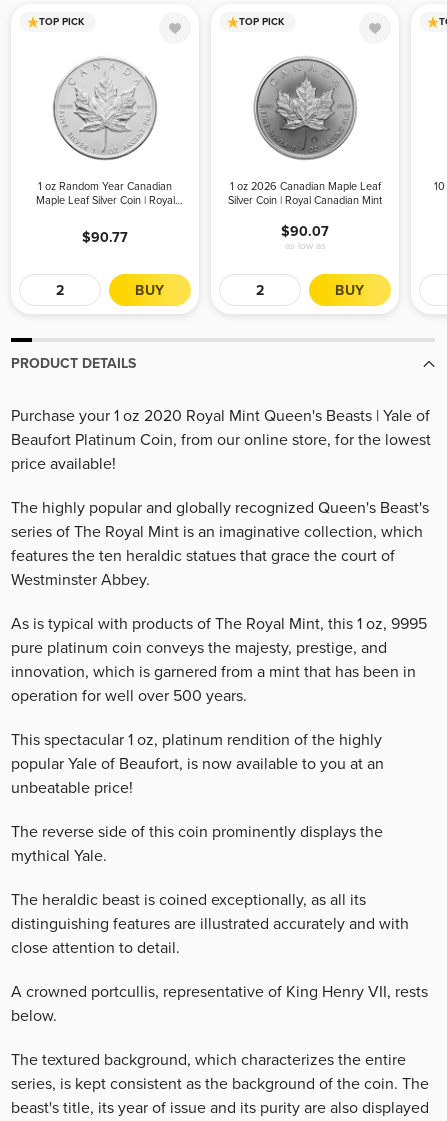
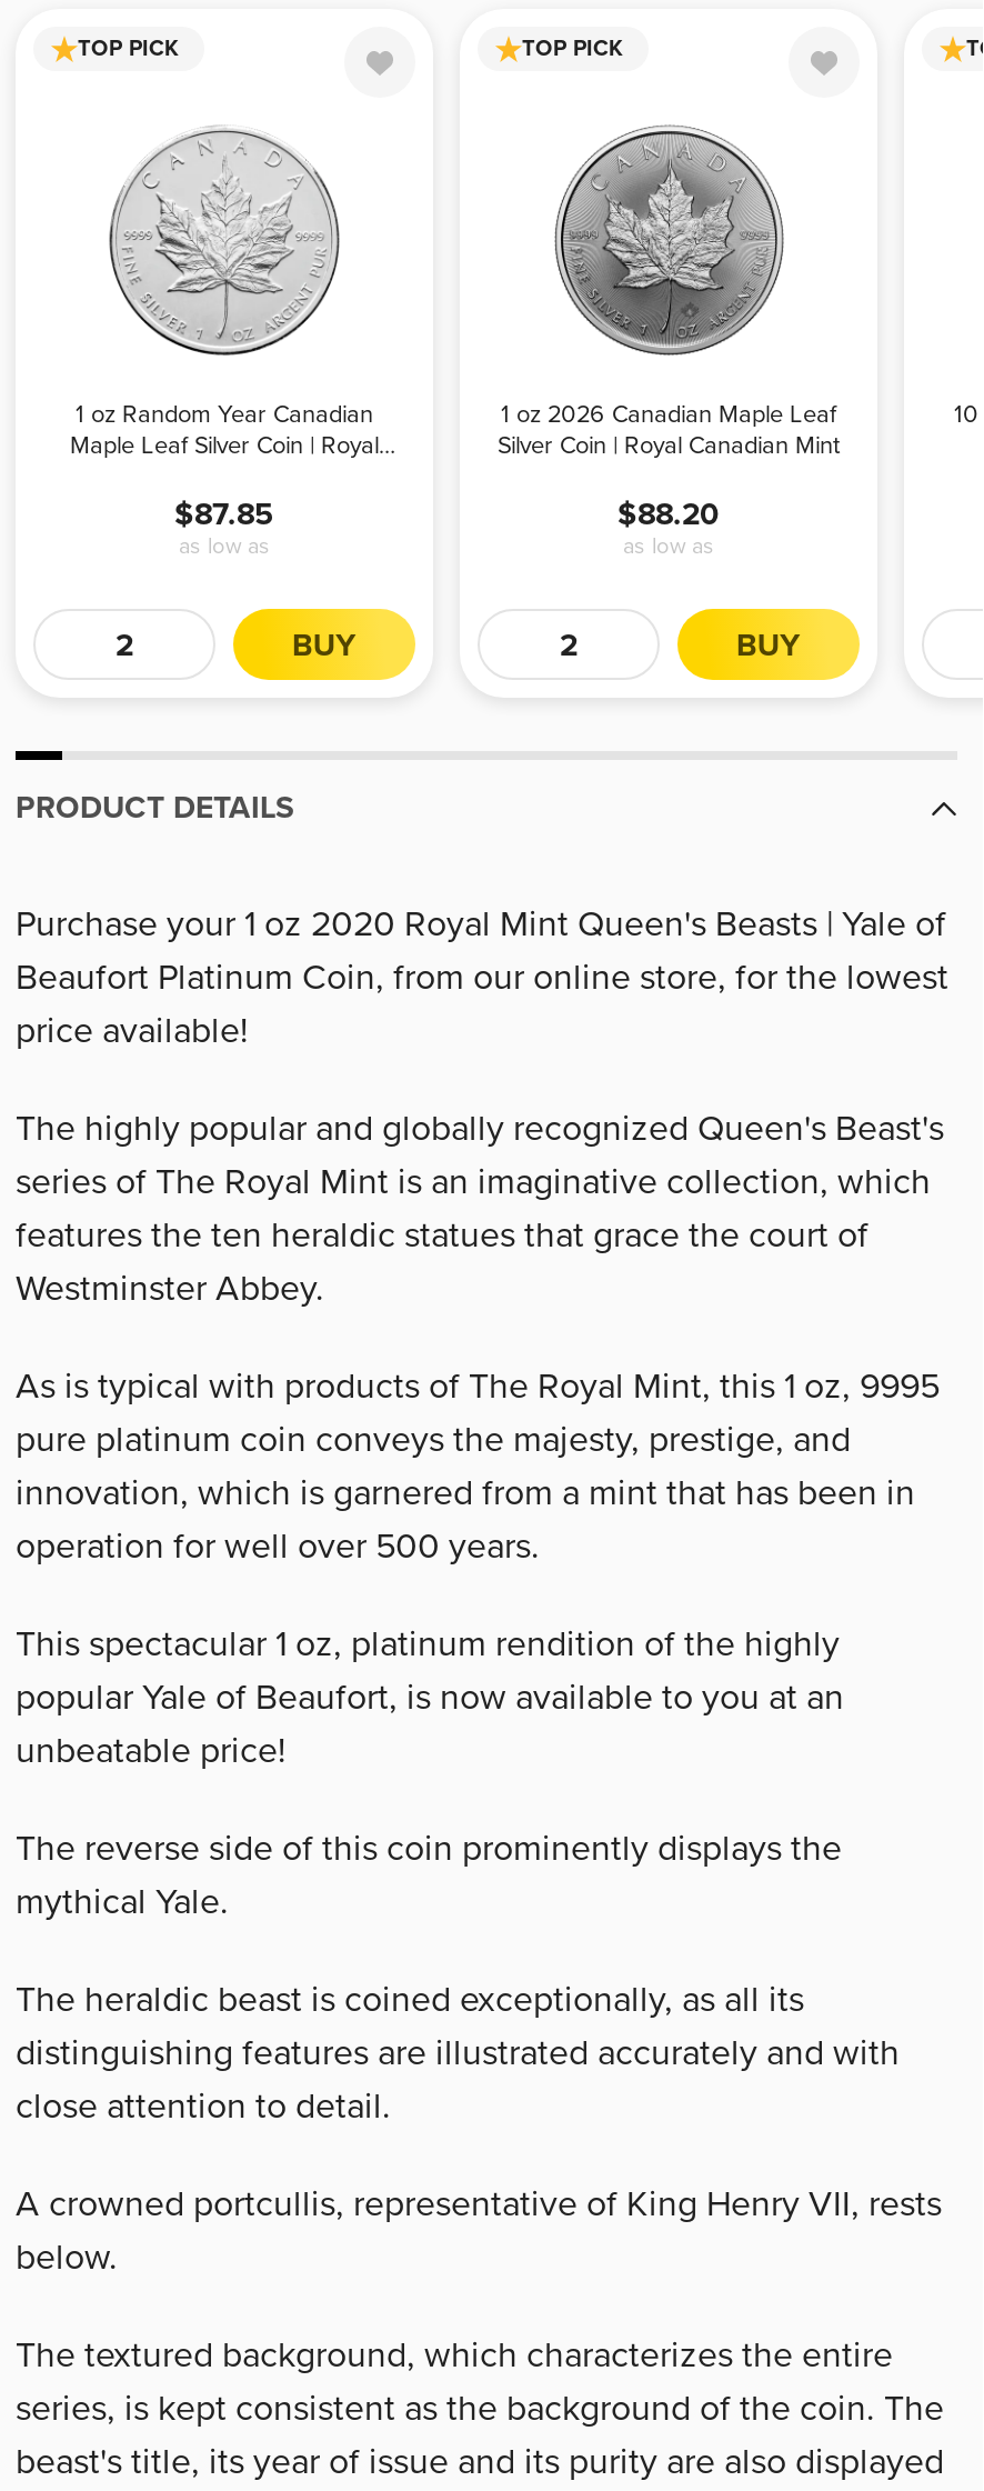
[281,222,329,239] $90.07 -> [617,494,720,532] $88.20
[82,228,128,245] $90.77 -> [174,494,274,559] $87.85 | as low as

